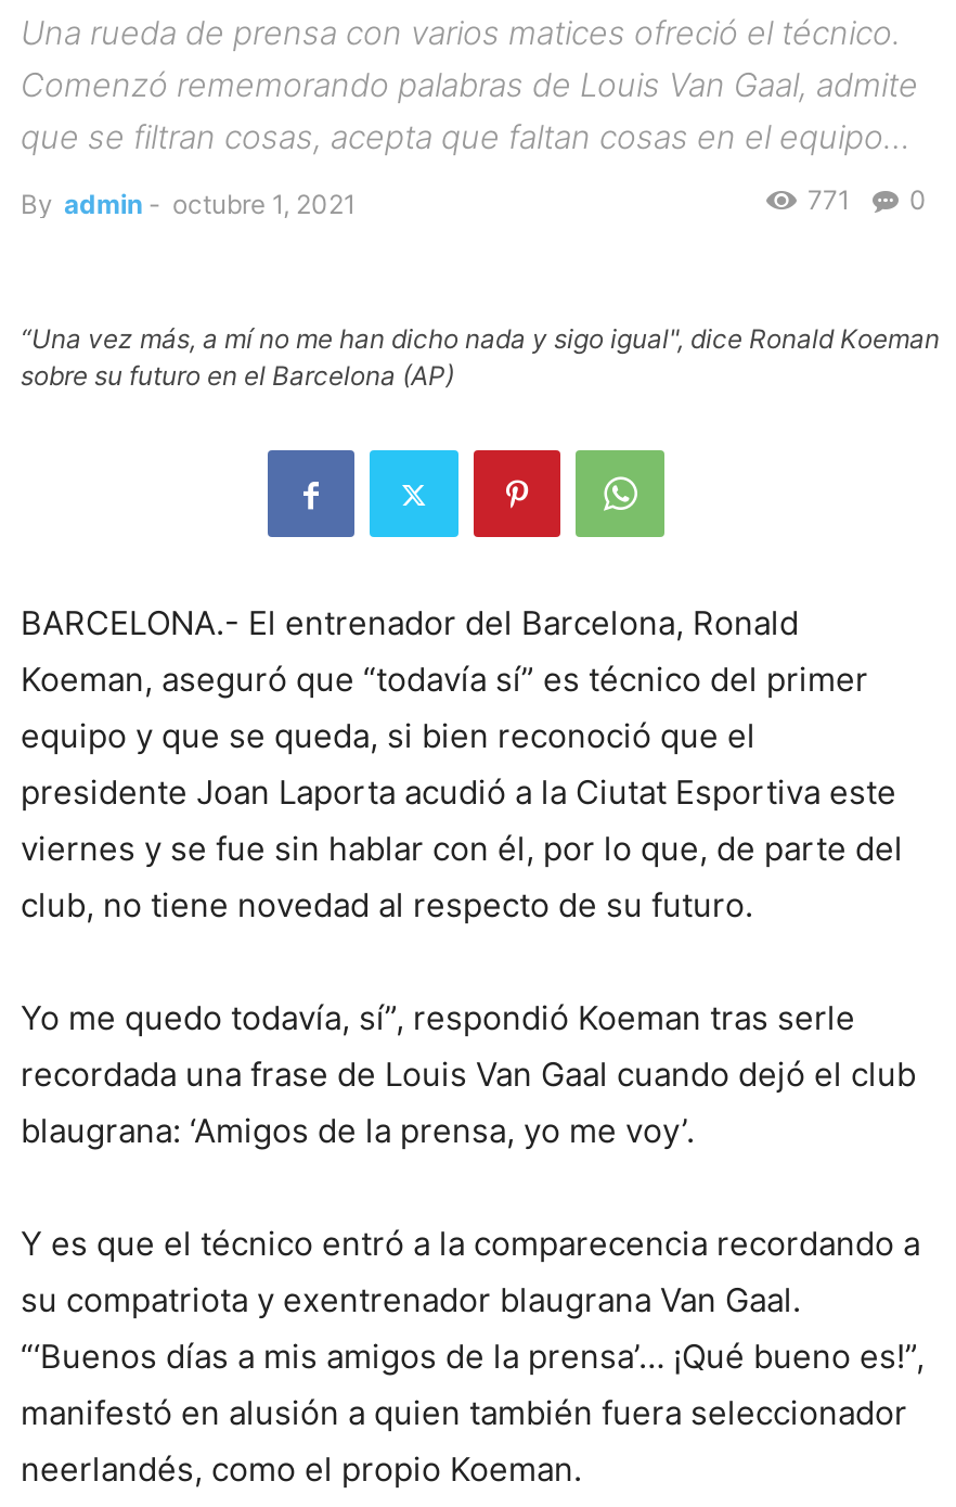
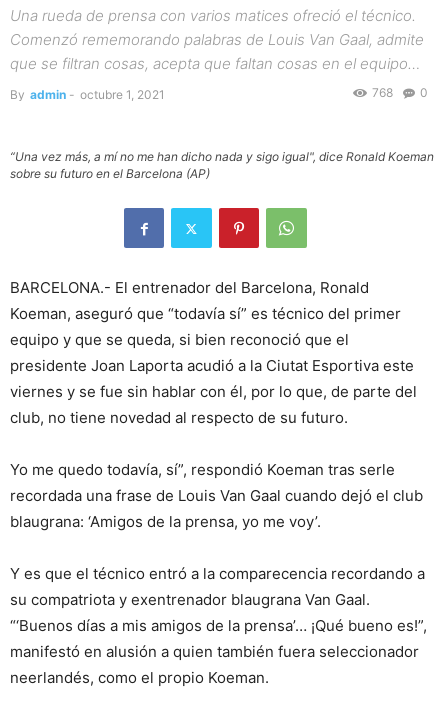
[808,183,927,216] 771 0 -> [372,85,428,100] 768 0

